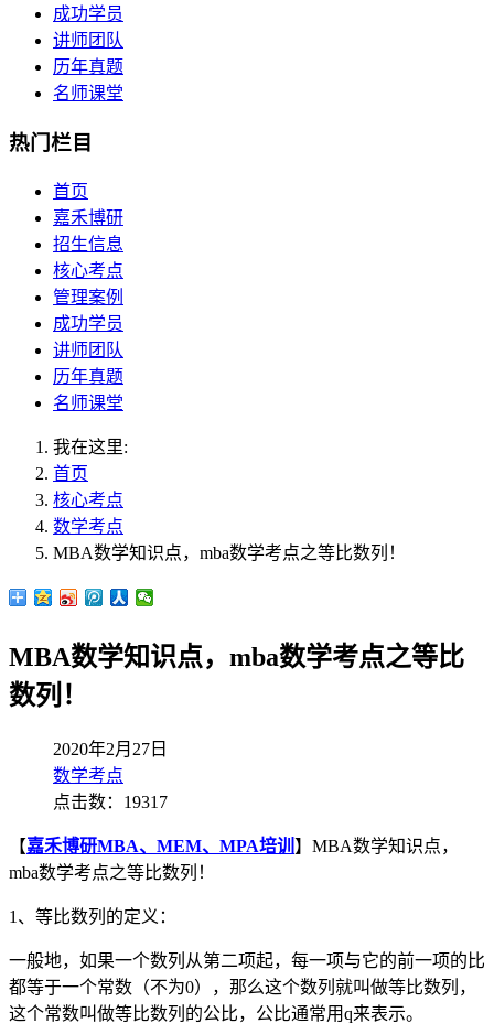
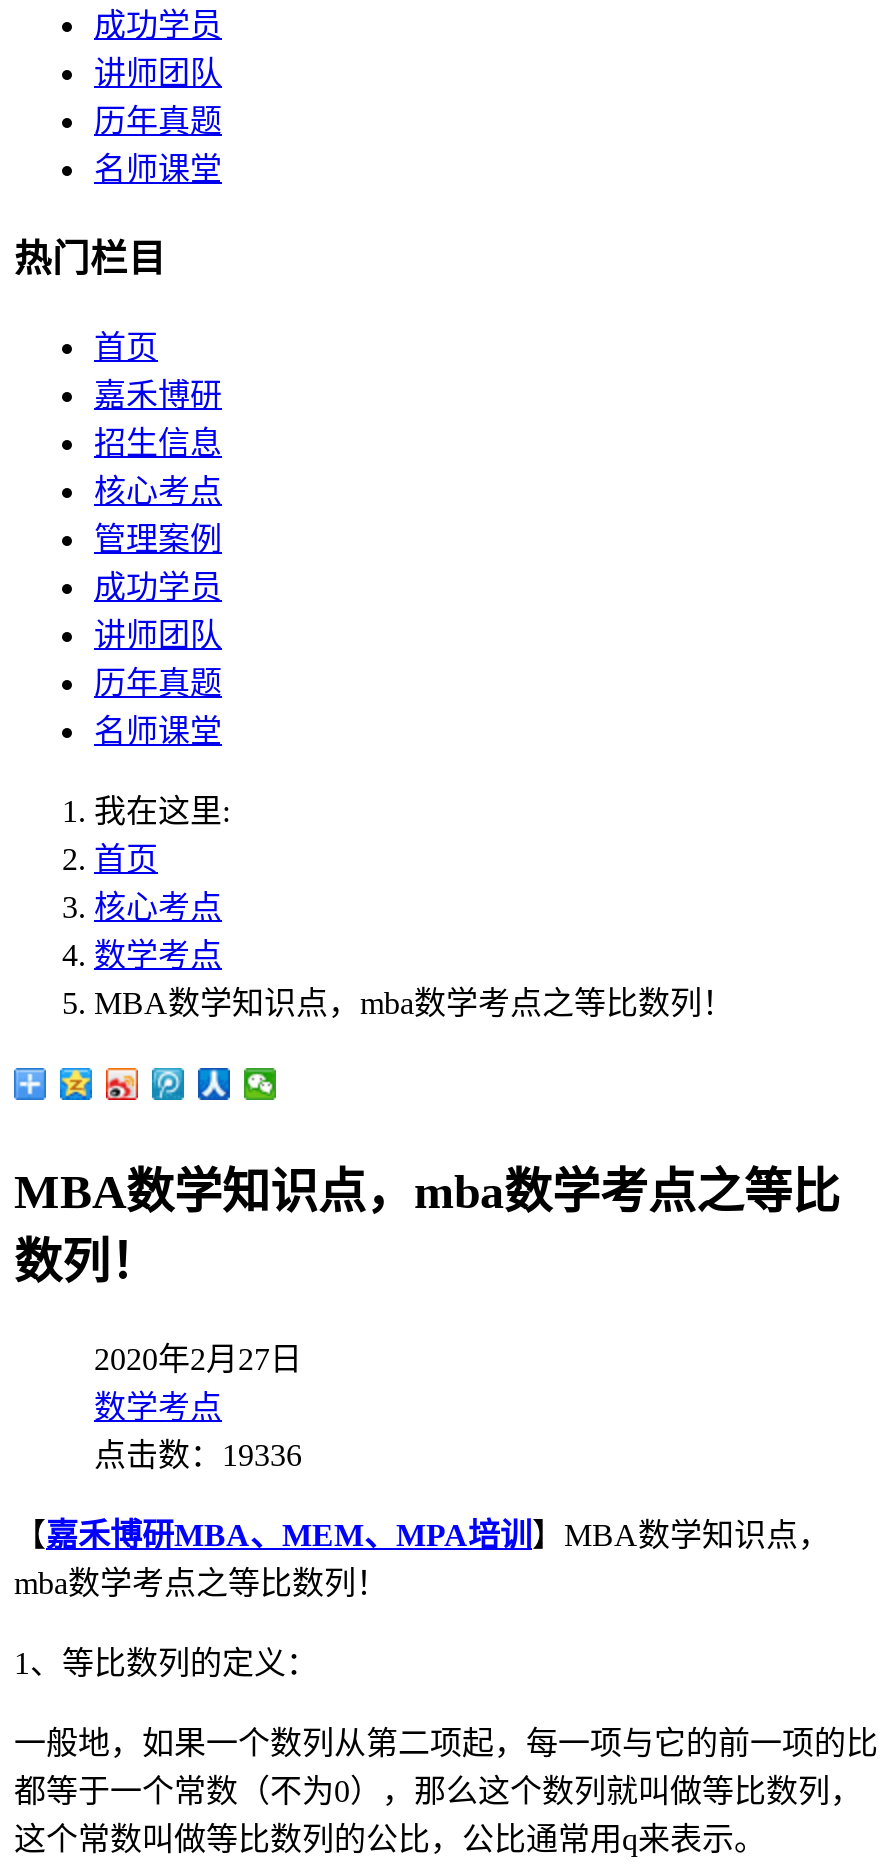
[53,792,168,811] 点击数：19317 -> [94,1437,302,1471] 点击数：19336

